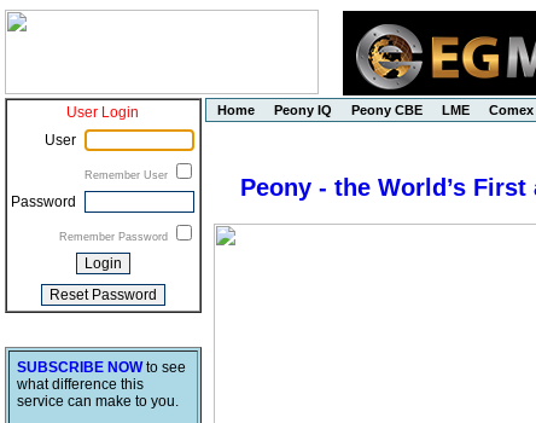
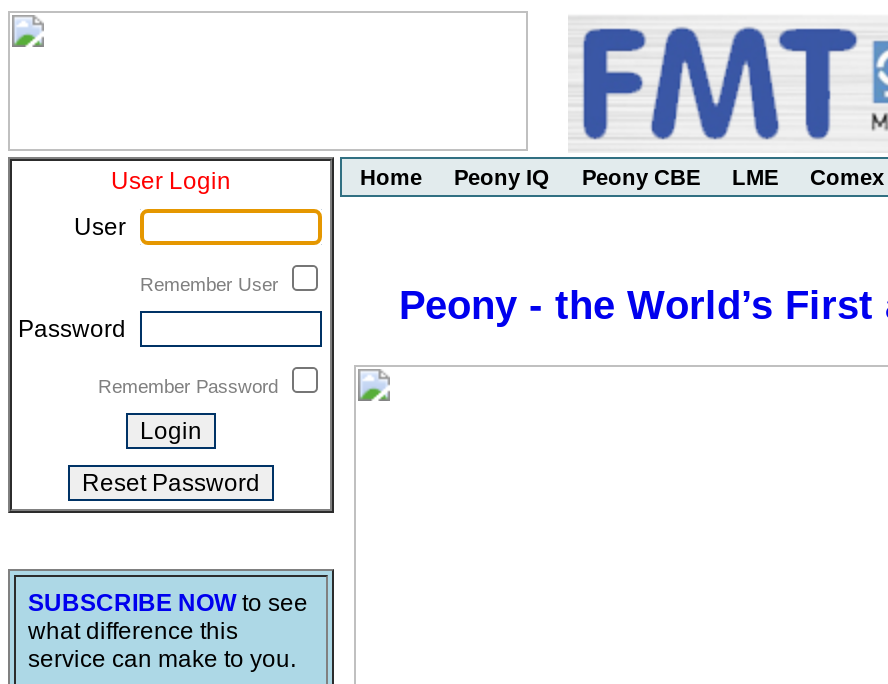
[342,10,532,97] [image] -> [568,13,882,155] [image]

